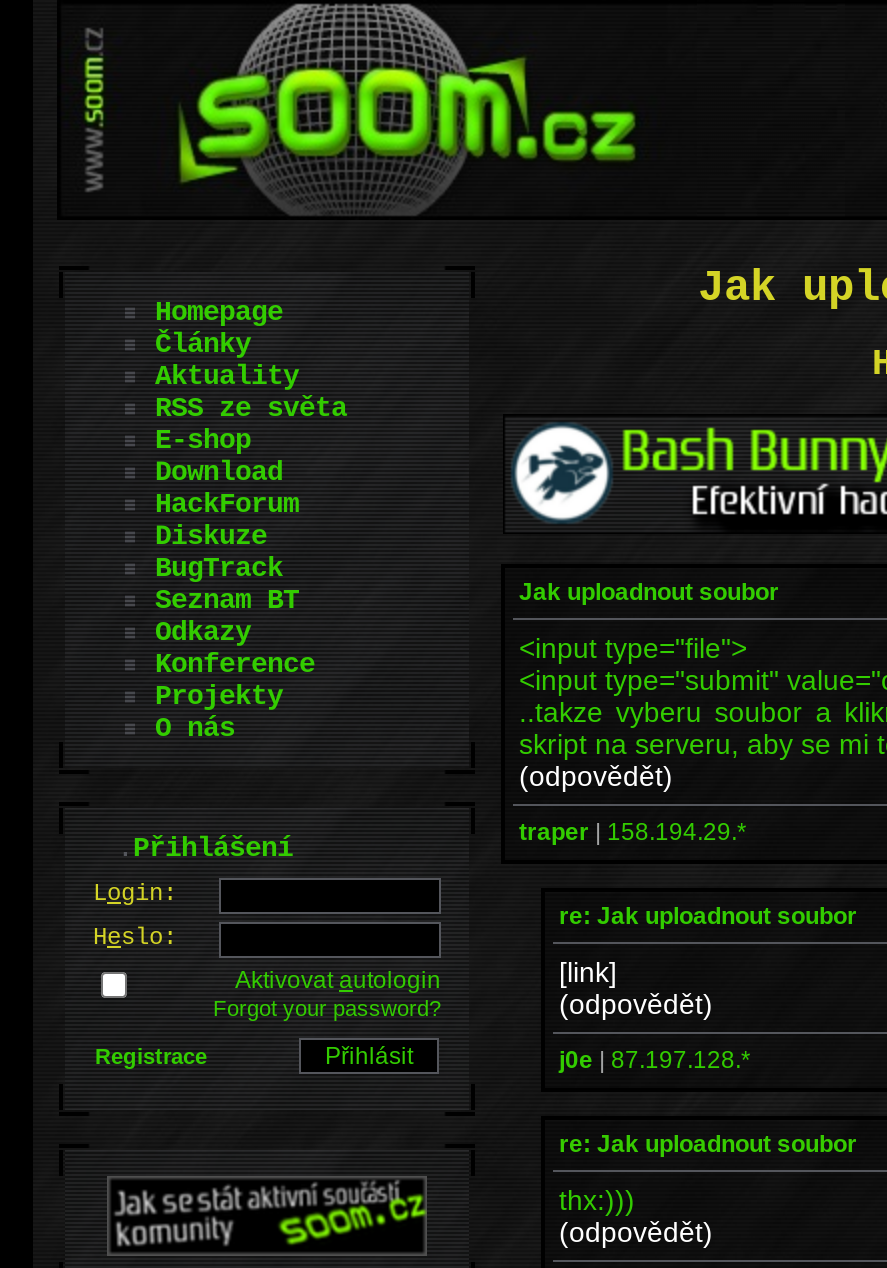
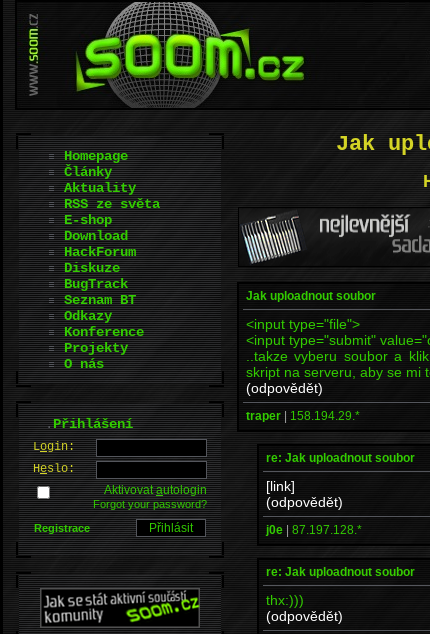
[515,422,881,524] [image] -> [242,212,427,264] [image]

